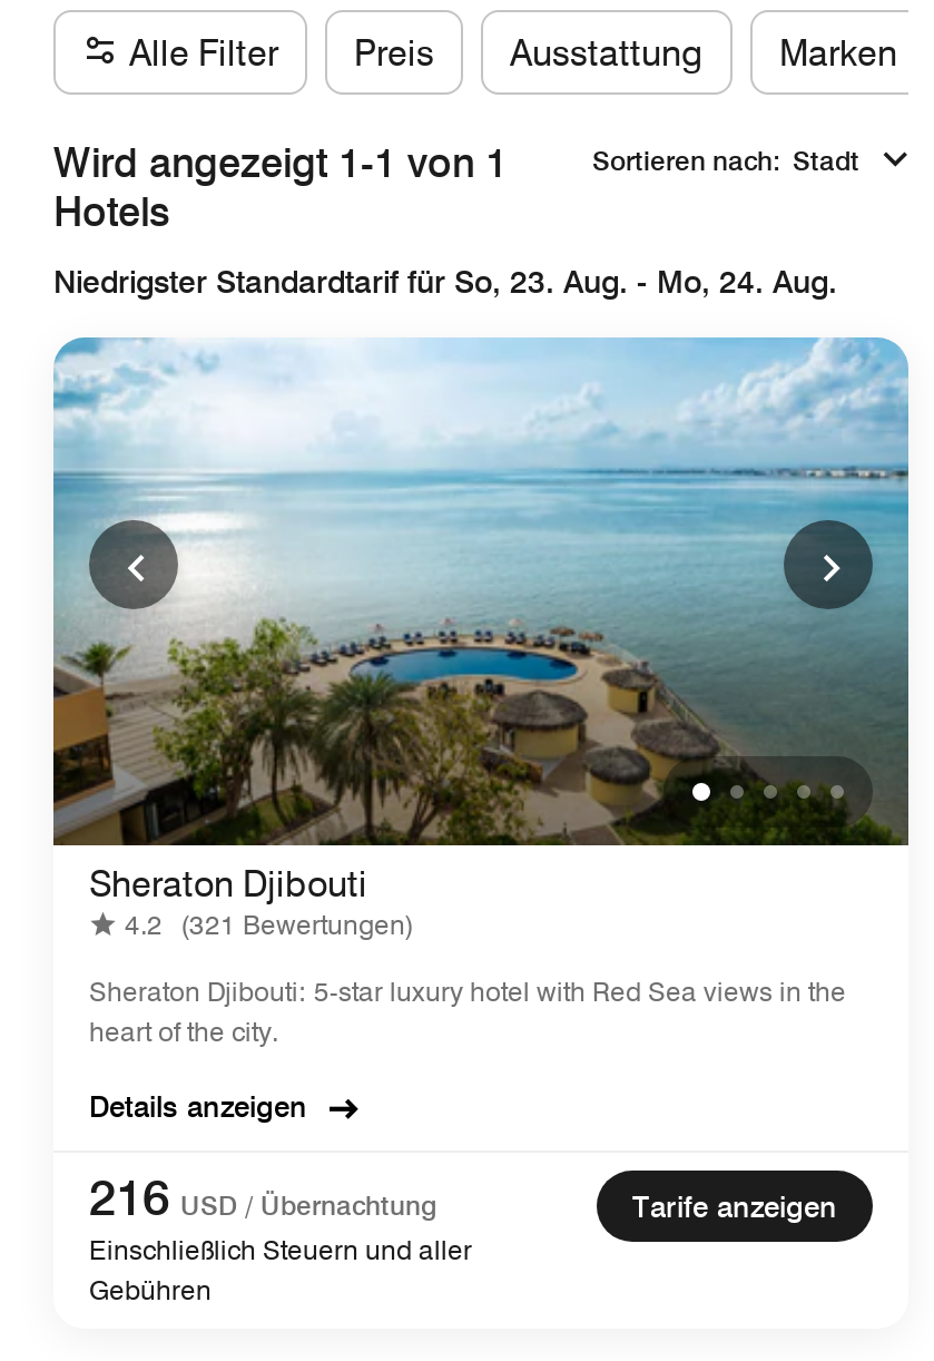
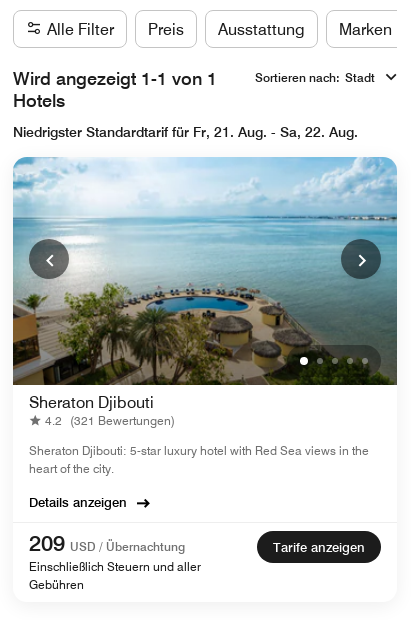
[53,263,837,298] Niedrigster Standardtarif für So, 23. Aug. - Mo, 24. Aug. -> [13,123,358,139] Niedrigster Standardtarif für Fr, 21. Aug. - Sa, 22. Aug.
[89,1167,436,1225] 216 USD / Übernachtung -> [29,529,185,555] 209 USD / Übernachtung

